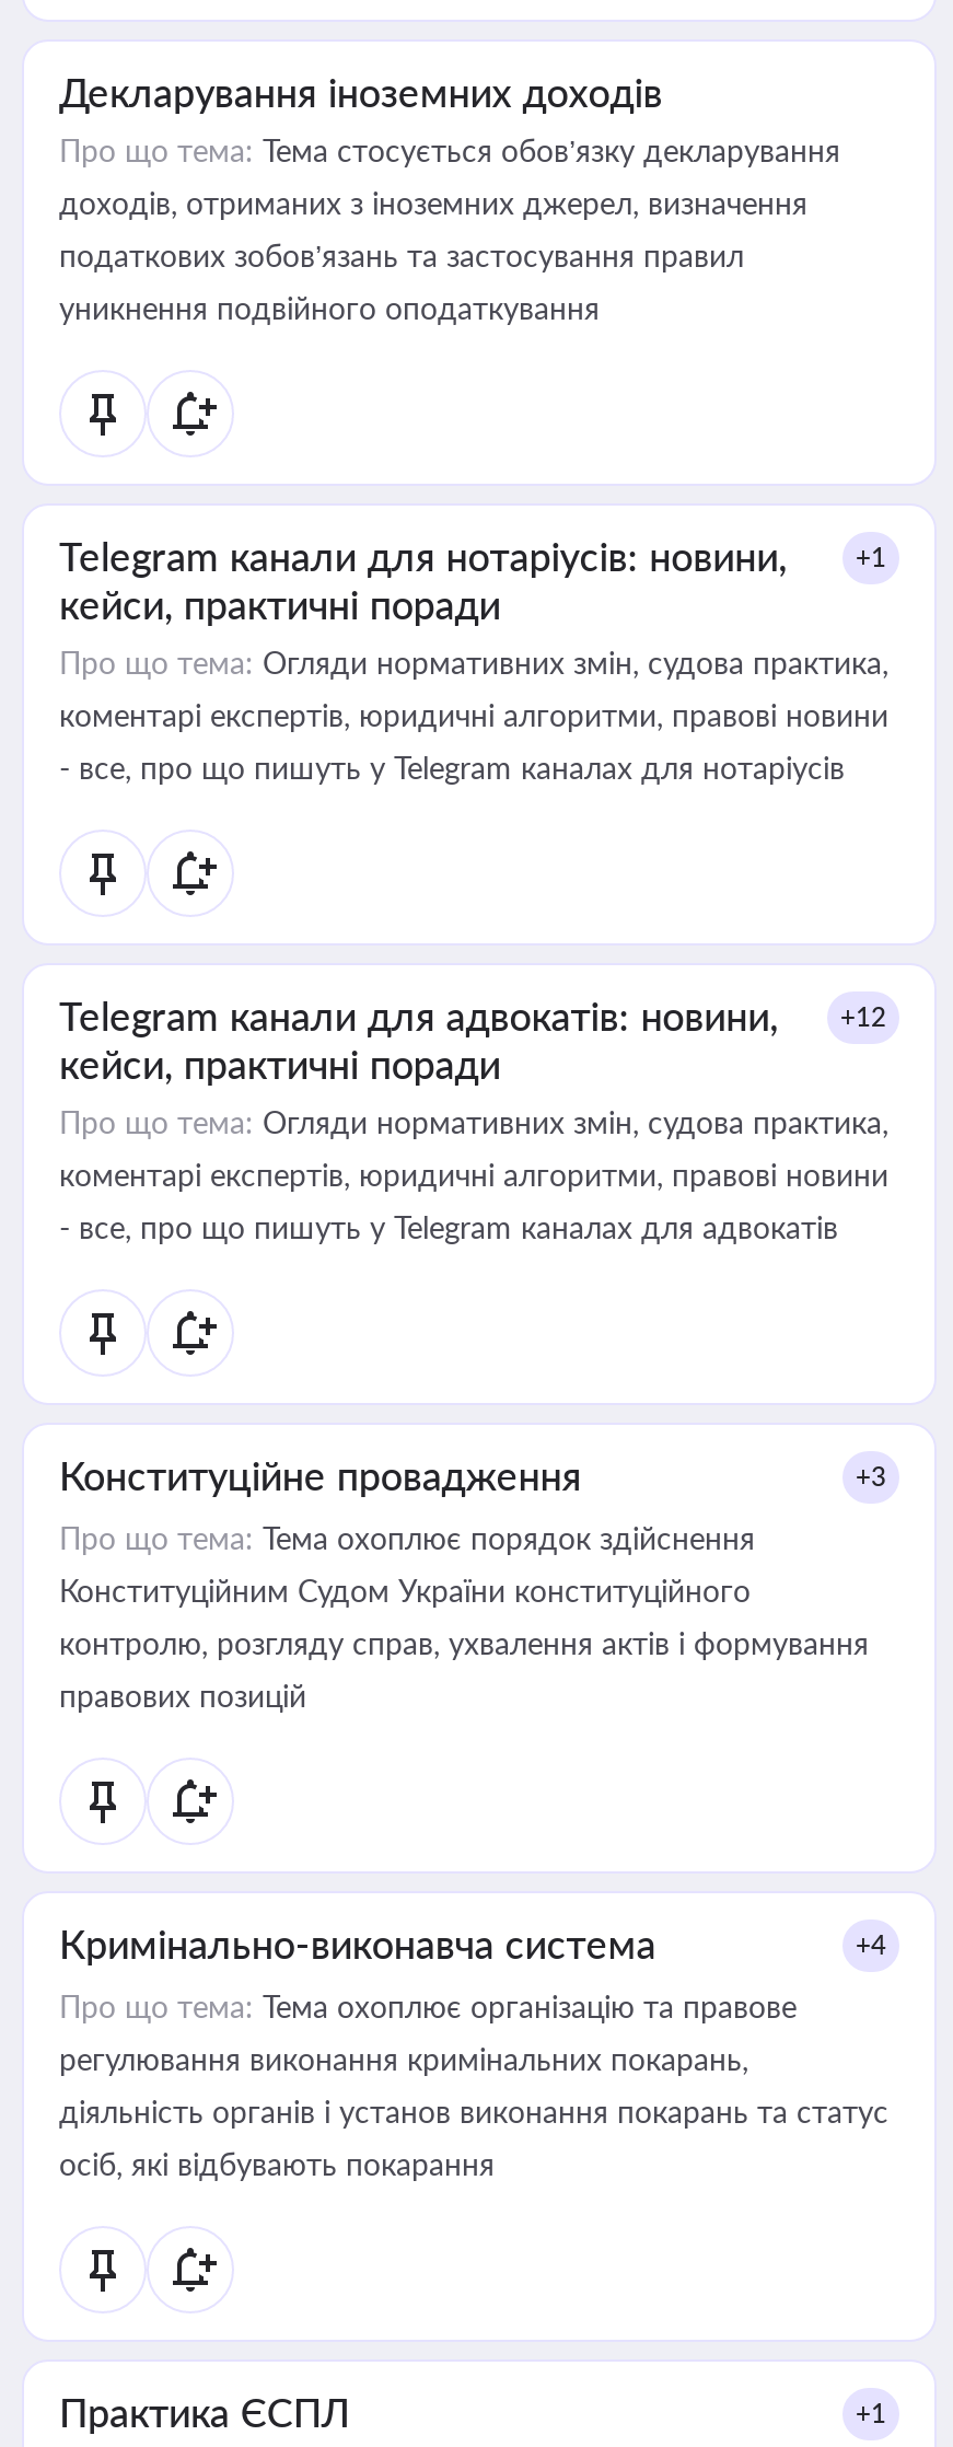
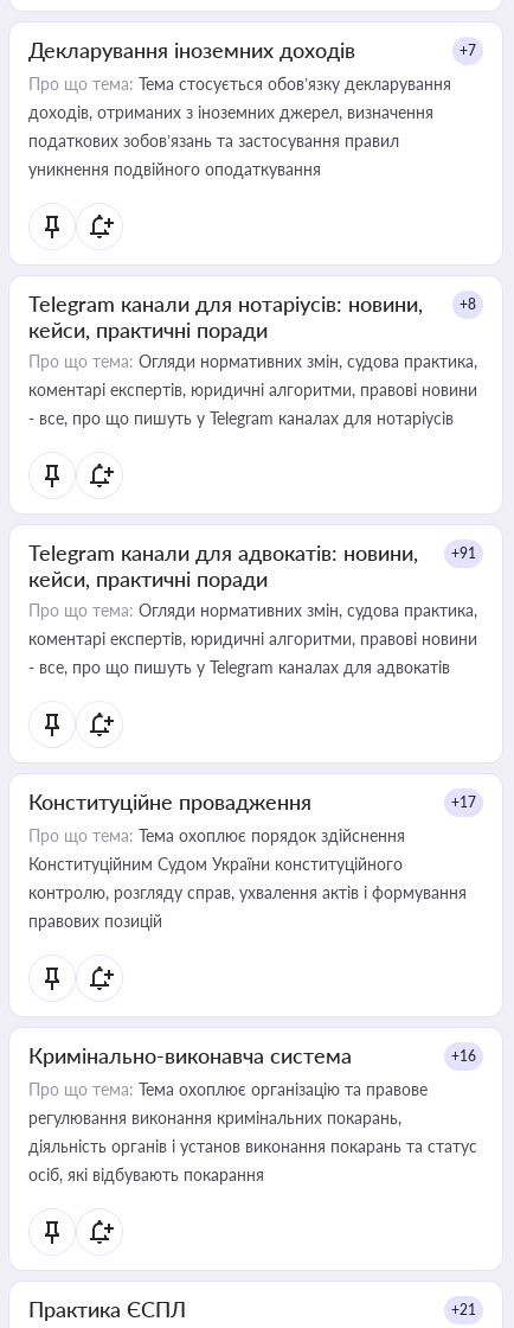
none -> [460,41,476,59] +7
[856,541,886,573] +1 -> [460,295,476,313] +8
[59,991,886,1040] Telegram канали для адвокатів: новини, +12 -> [28,539,476,566] Telegram канали для адвокатів: новини, +91
[856,1460,886,1493] +3 -> [451,793,476,811] +17
[856,1928,886,1961] +4 -> [451,1047,476,1065] +16
[856,2397,886,2429] +1 -> [451,1301,476,1319] +21

